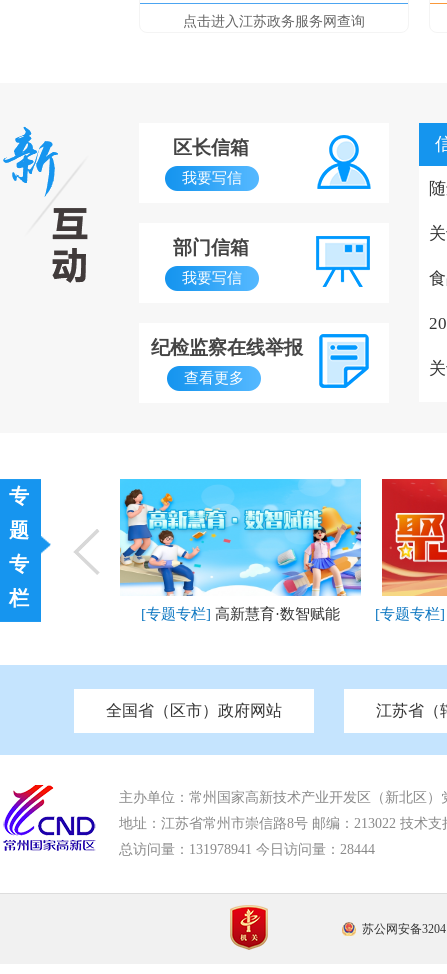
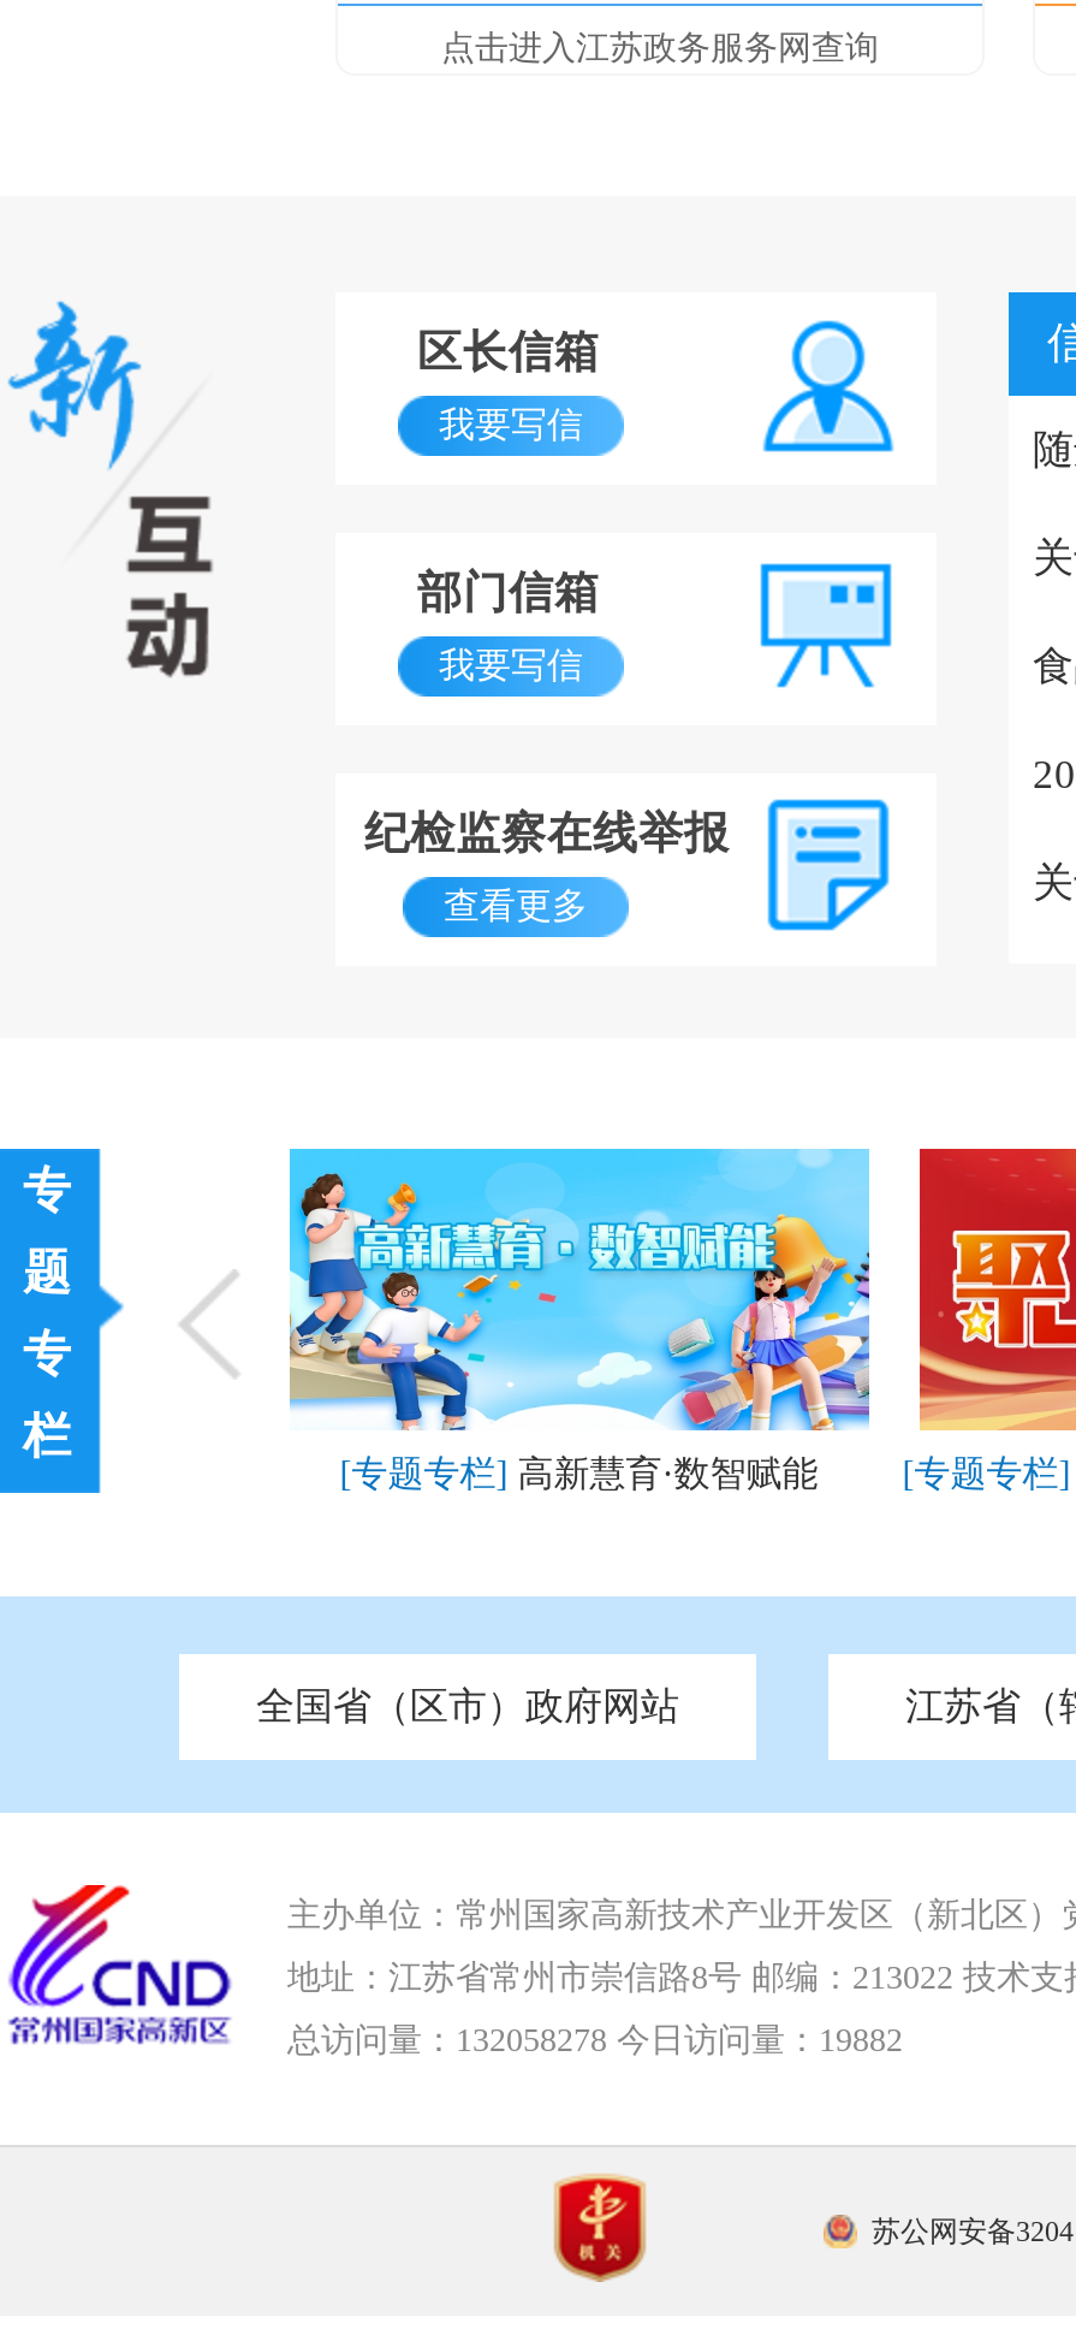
[119,842,375,857] 总访问量：131978941 今日访问量：28444 -> [287,2022,903,2058] 总访问量：132058278 今日访问量：19882

